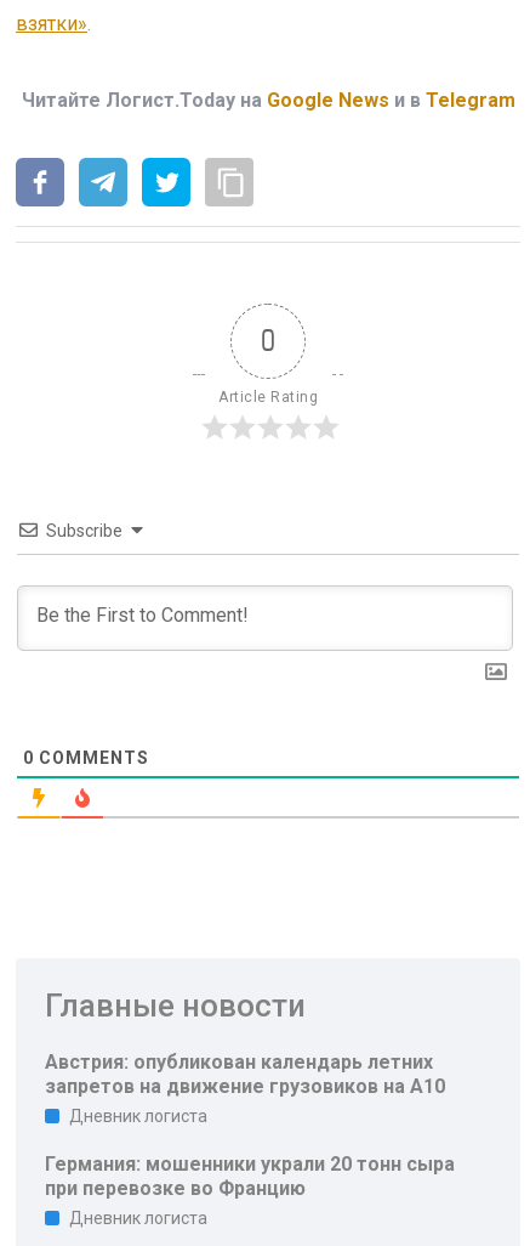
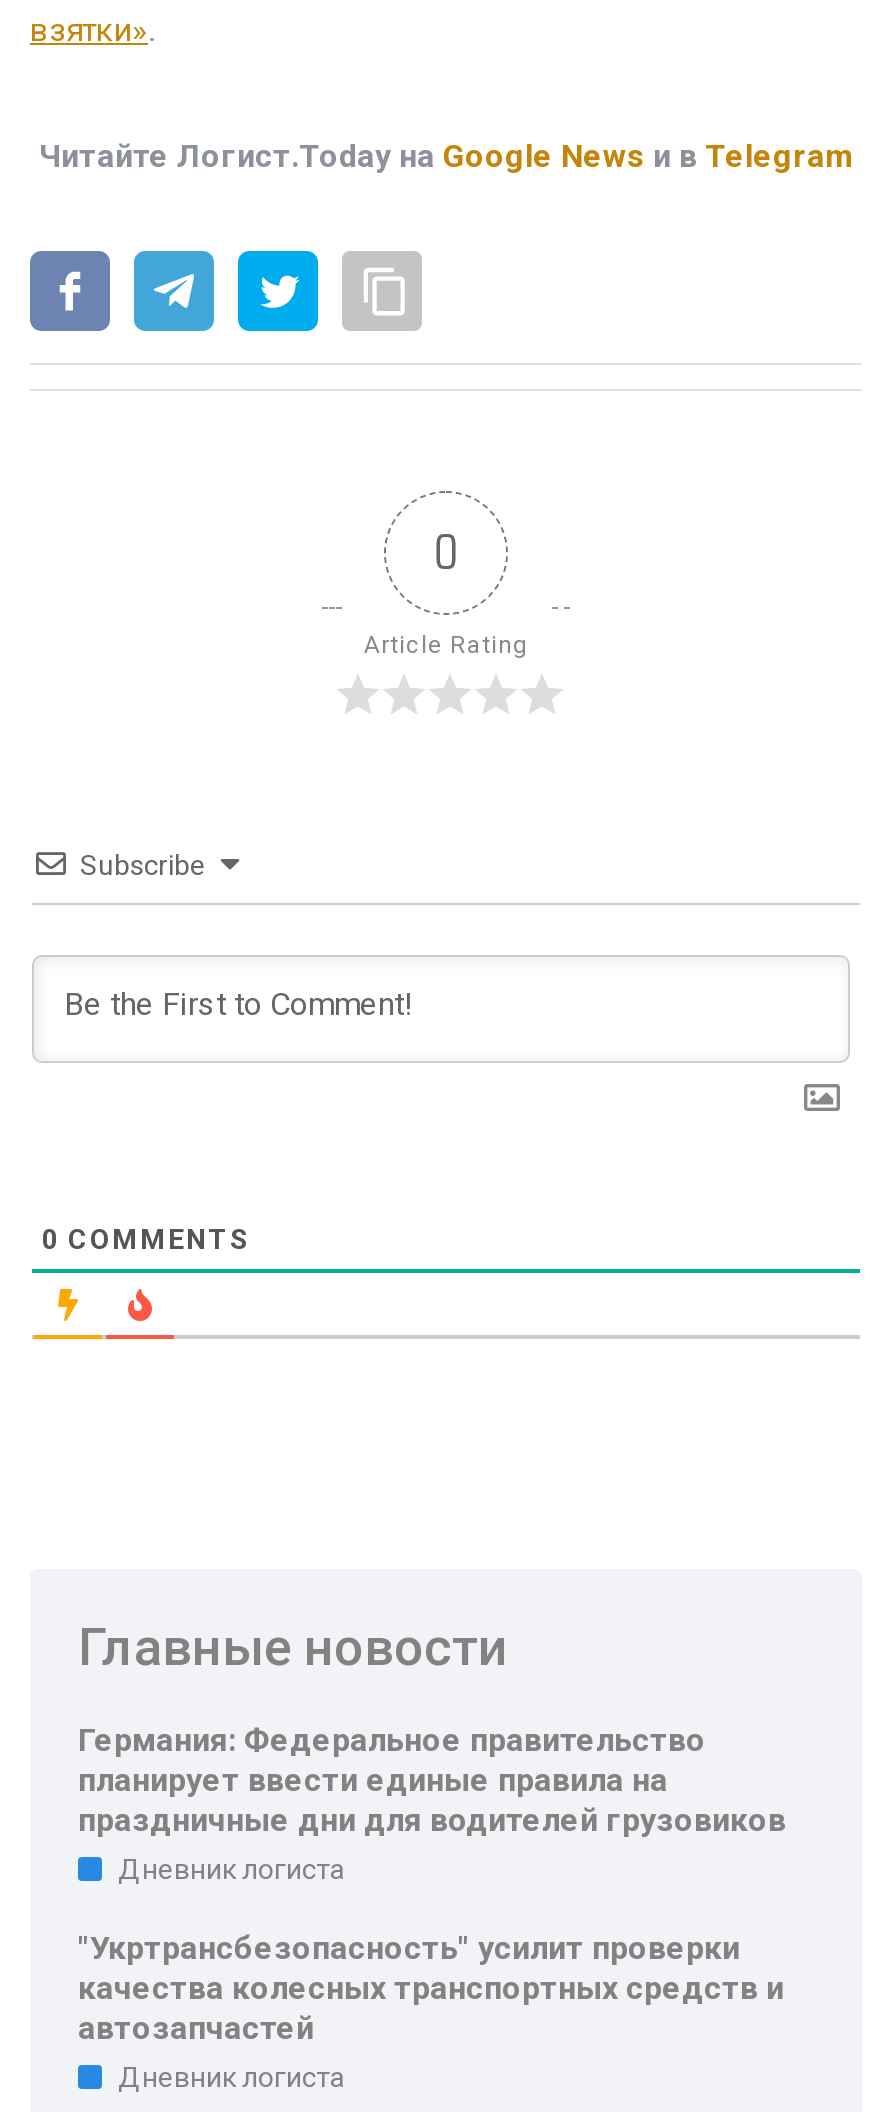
[45,1050,445,1098] Австрия: опубликован календарь летних | запретов на движение грузовиков на А10 -> [78,1721,786,1839] Германия: Федеральное правительство | планирует ввести единые правила на | праздничные дни для водителей грузовиков
[45,1152,455,1200] Германия: мошенники украли 20 тонн сыра | при перевозке во Францию -> [78,1929,784,2047] "Укртрансбезопасность" усилит проверки | качества колесных транспортных средств и | автозапчастей

